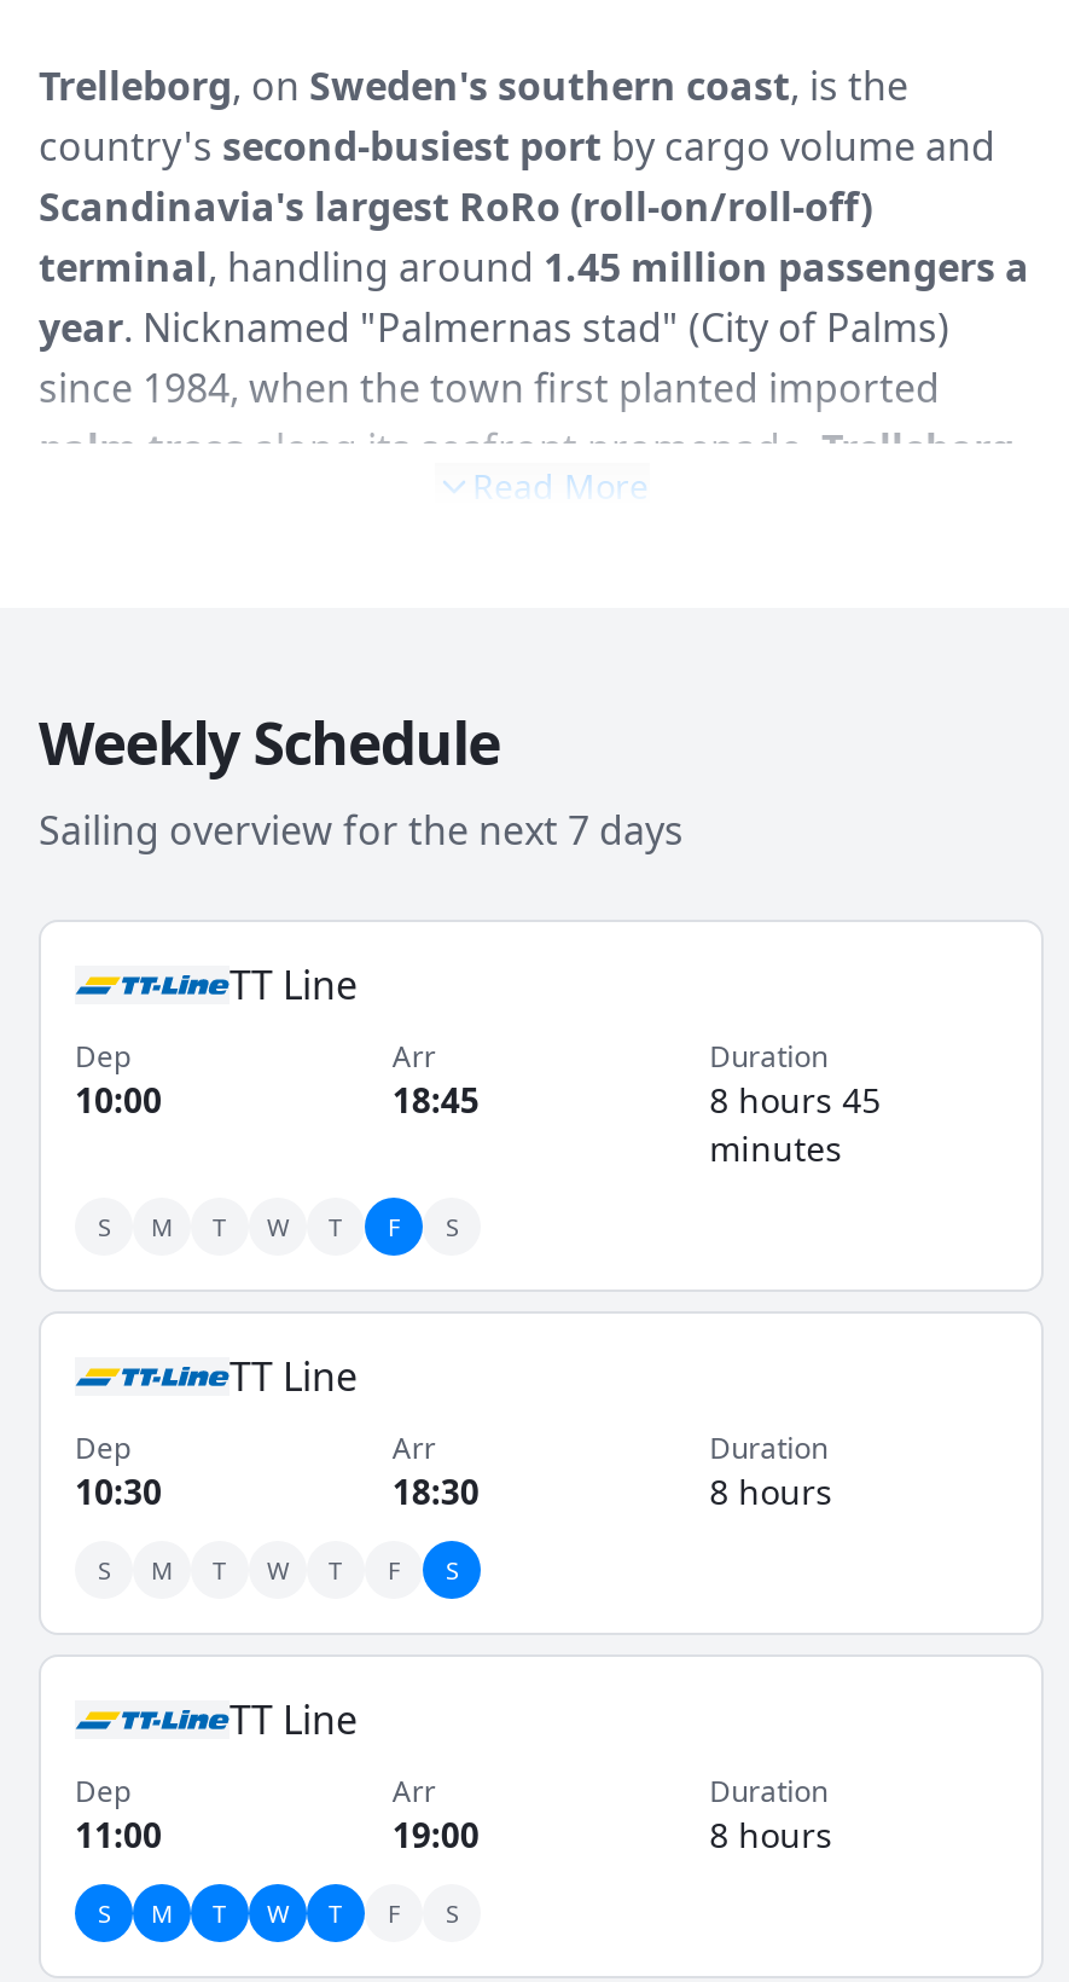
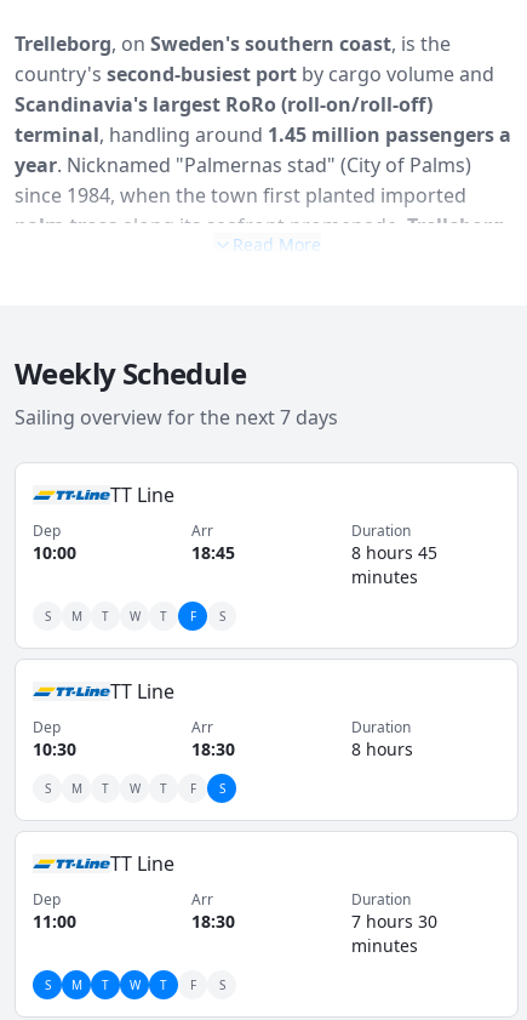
[392,1812,479,1858] 19:00 -> [192,910,235,933] 18:30
[710,1812,833,1858] 8 hours -> [351,910,437,957] 7 hours 30 | minutes

